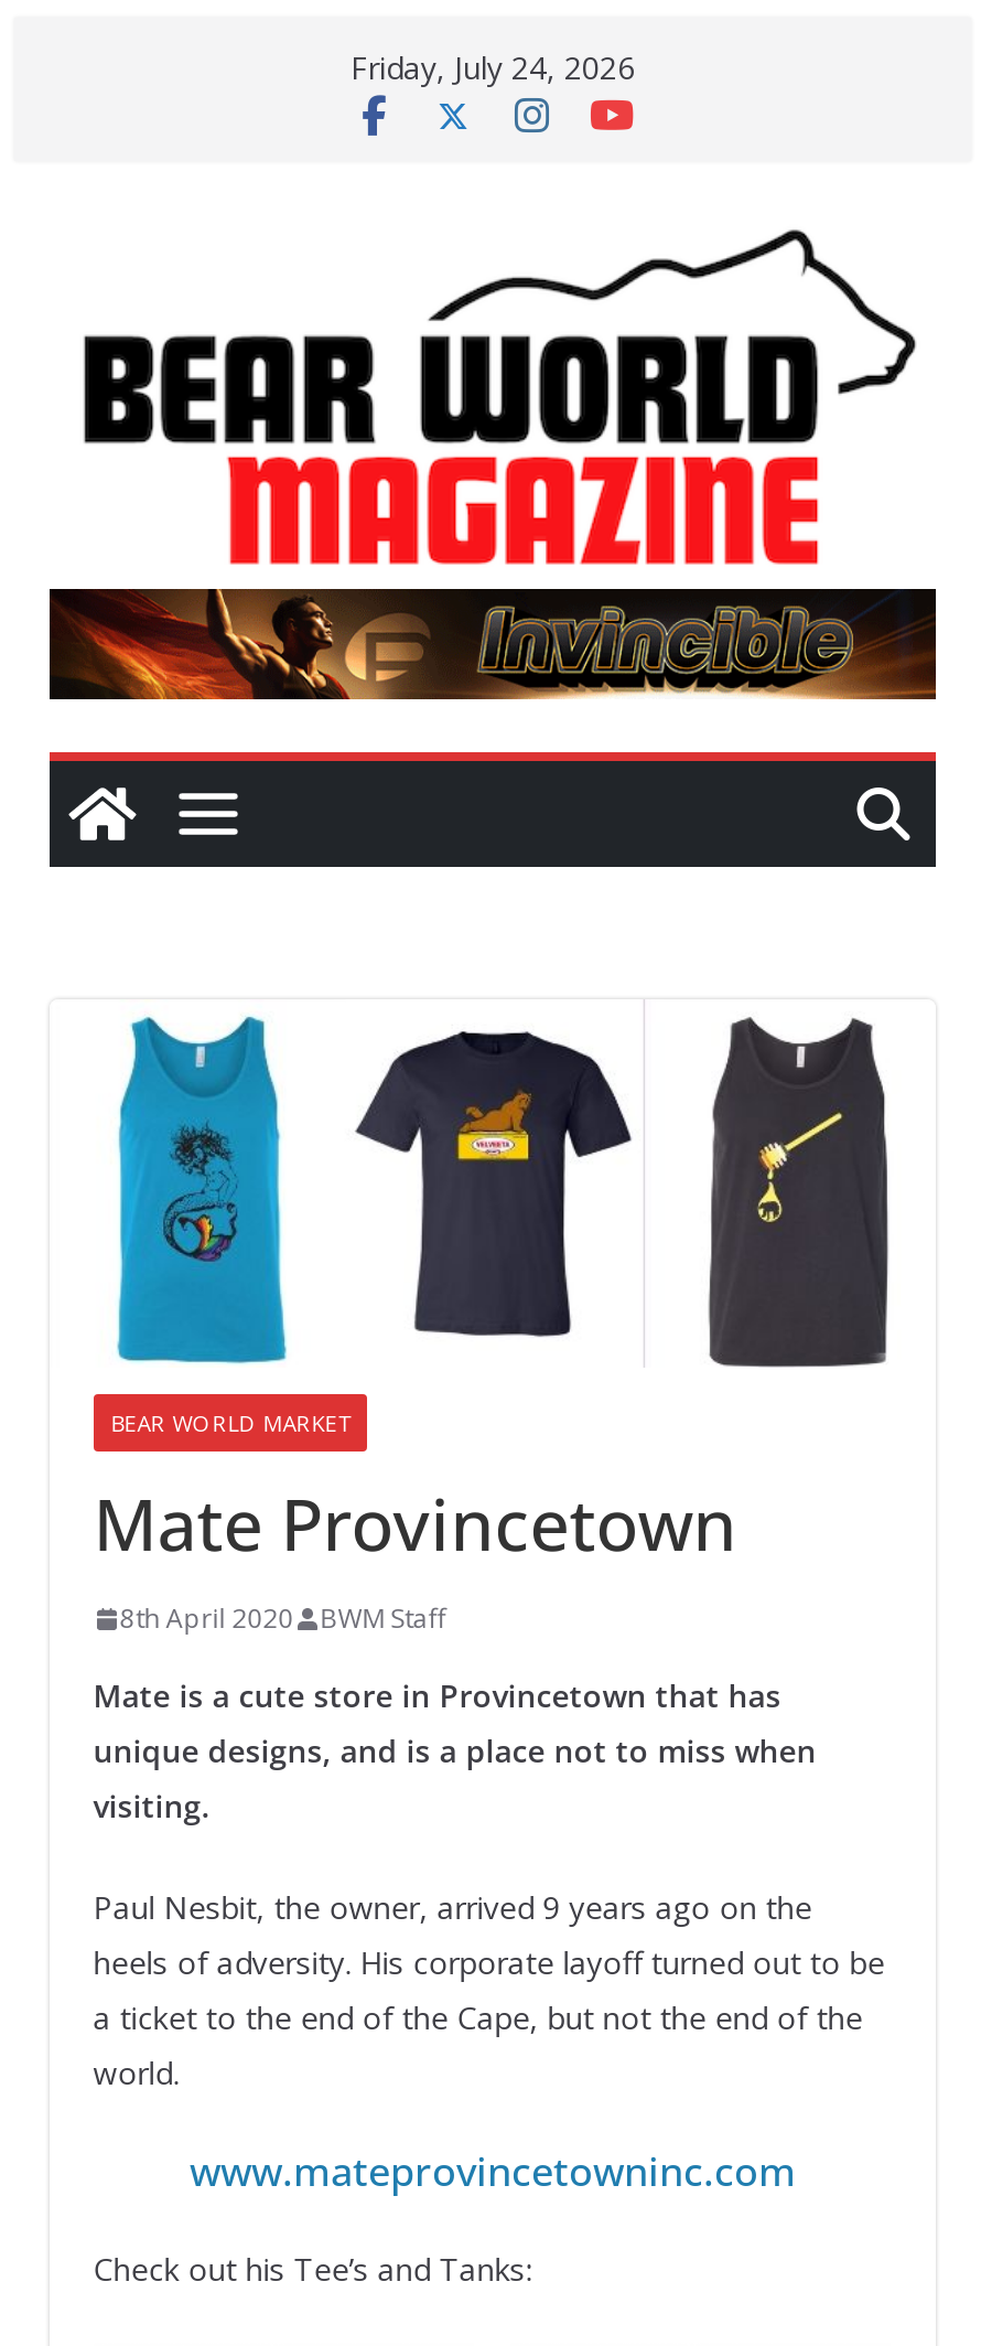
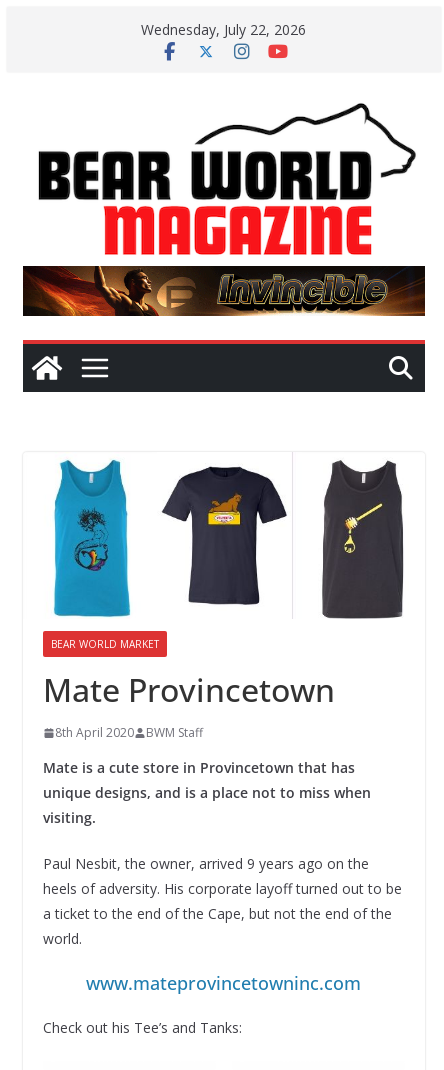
[351,46,635,88] Friday, July 24, 2026 -> [141,20,306,39] Wednesday, July 22, 2026

